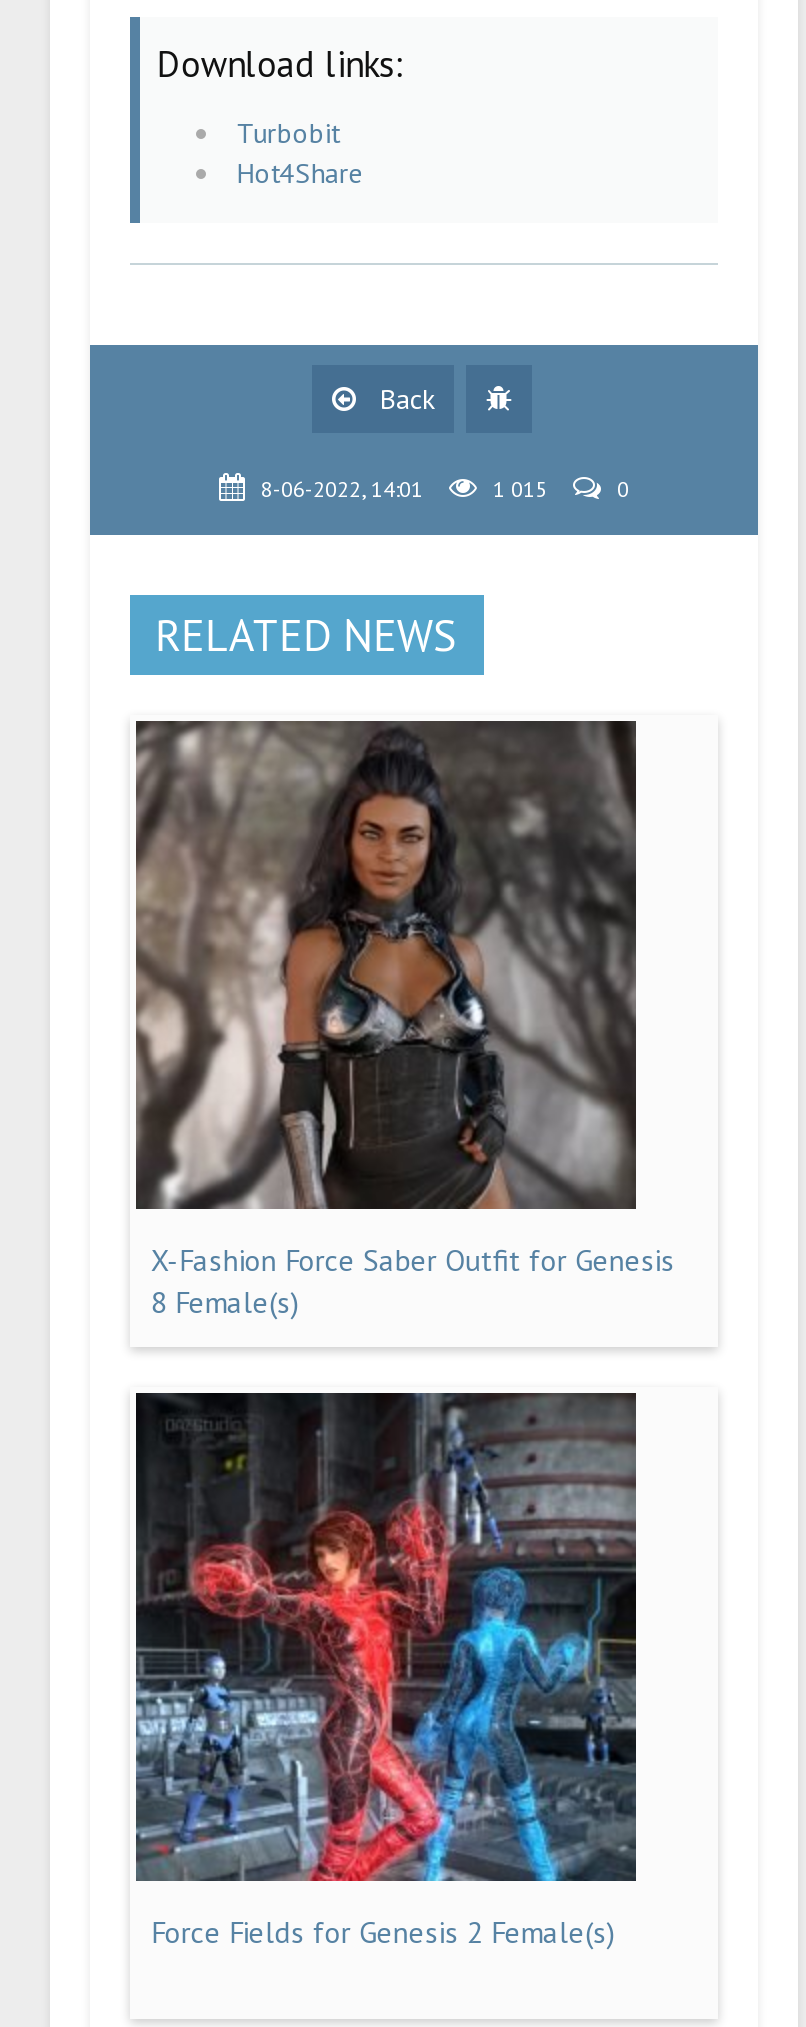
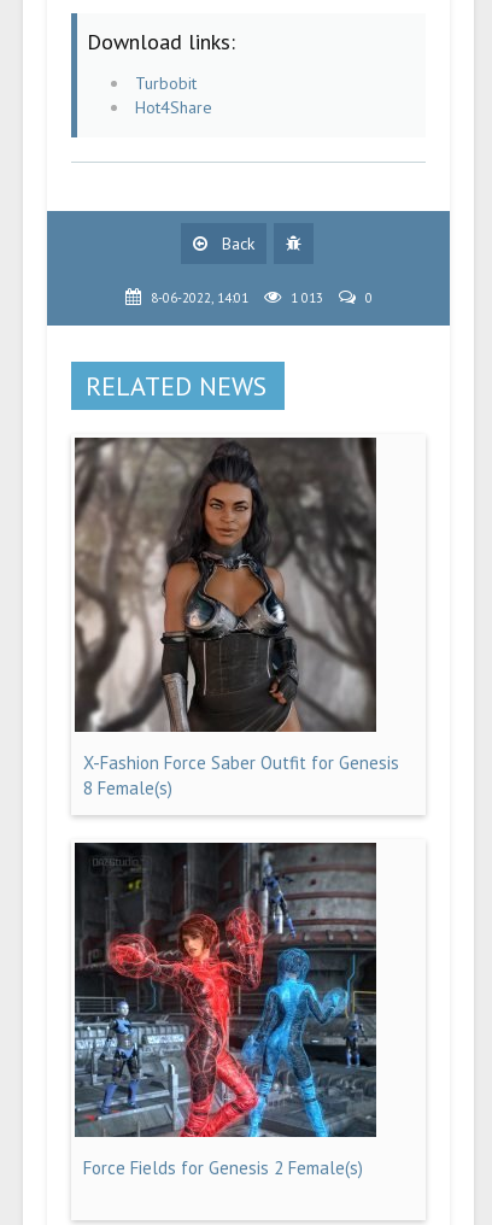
[487,475,553,503] 1 015 -> [286,289,326,306] 1 013

